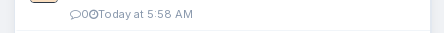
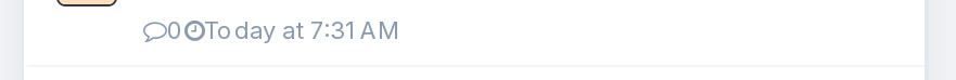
[81,7,193,21] 0 Today at 5:58 AM -> [167,15,399,45] 0 Today at 7:31 AM

